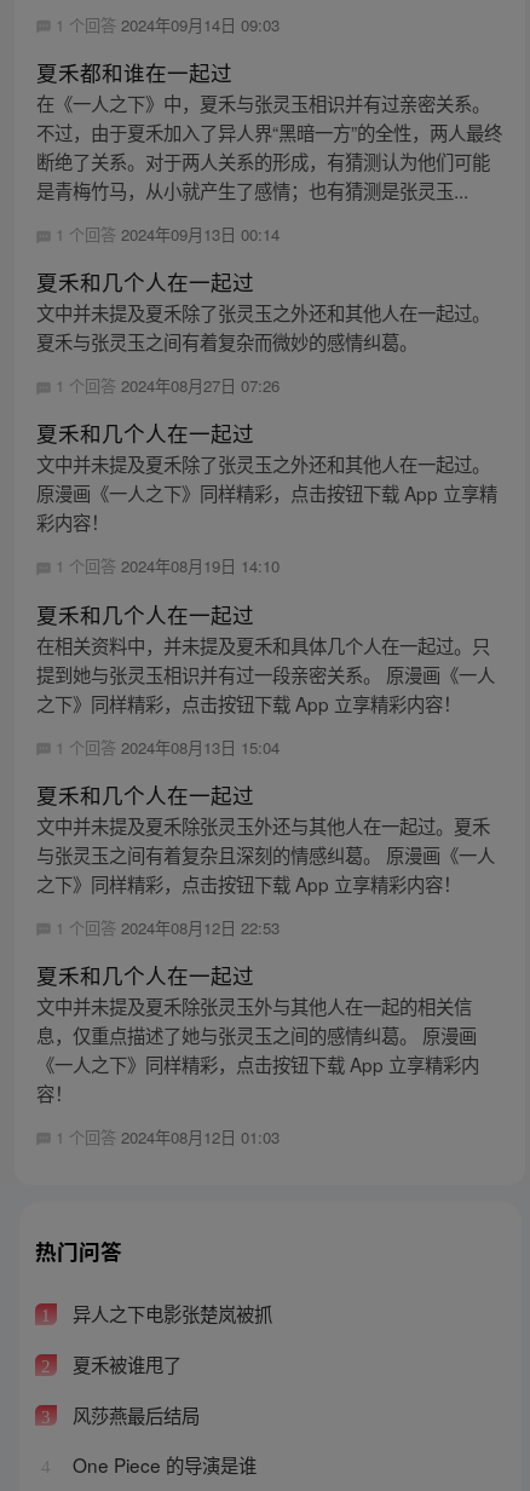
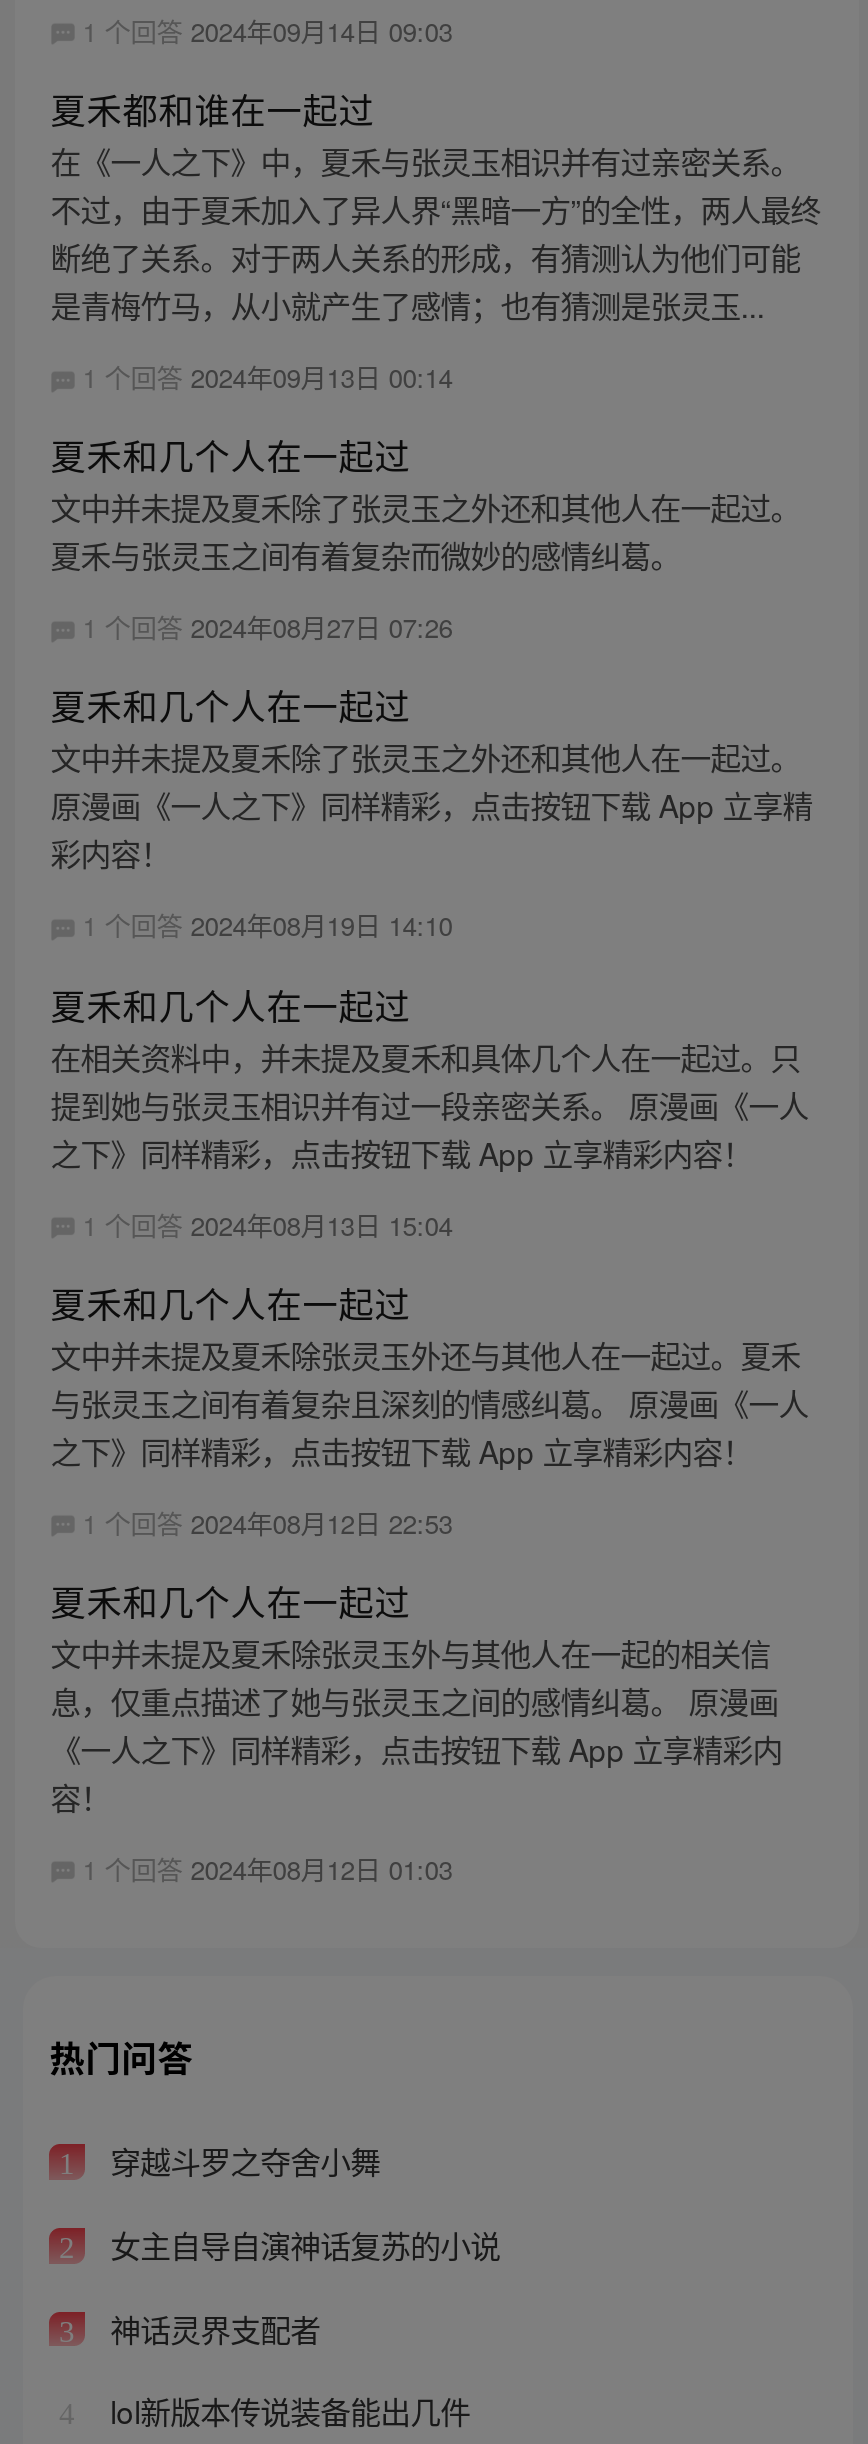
[67,1300,272,1327] 异人之下电影张楚岚被抓 -> [102,2139,380,2183] 穿越斗罗之夺舍小舞
[67,1351,181,1377] 夏禾被谁甩了 -> [102,2222,500,2266] 女主自导自演神话复苏的小说
[67,1401,199,1428] 风莎燕最后结局 -> [102,2305,320,2349] 神话灵界支配者
[67,1451,256,1478] One Piece 的导演是谁 -> [102,2389,470,2433] lol新版本传说装备能出几件

